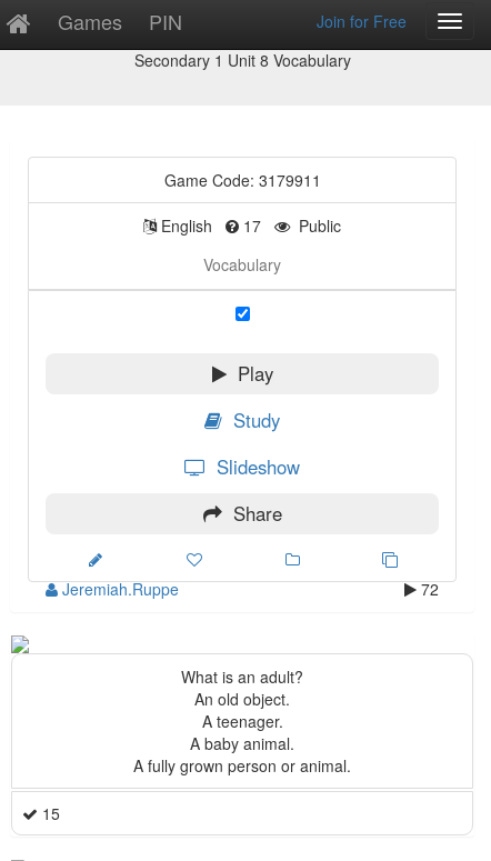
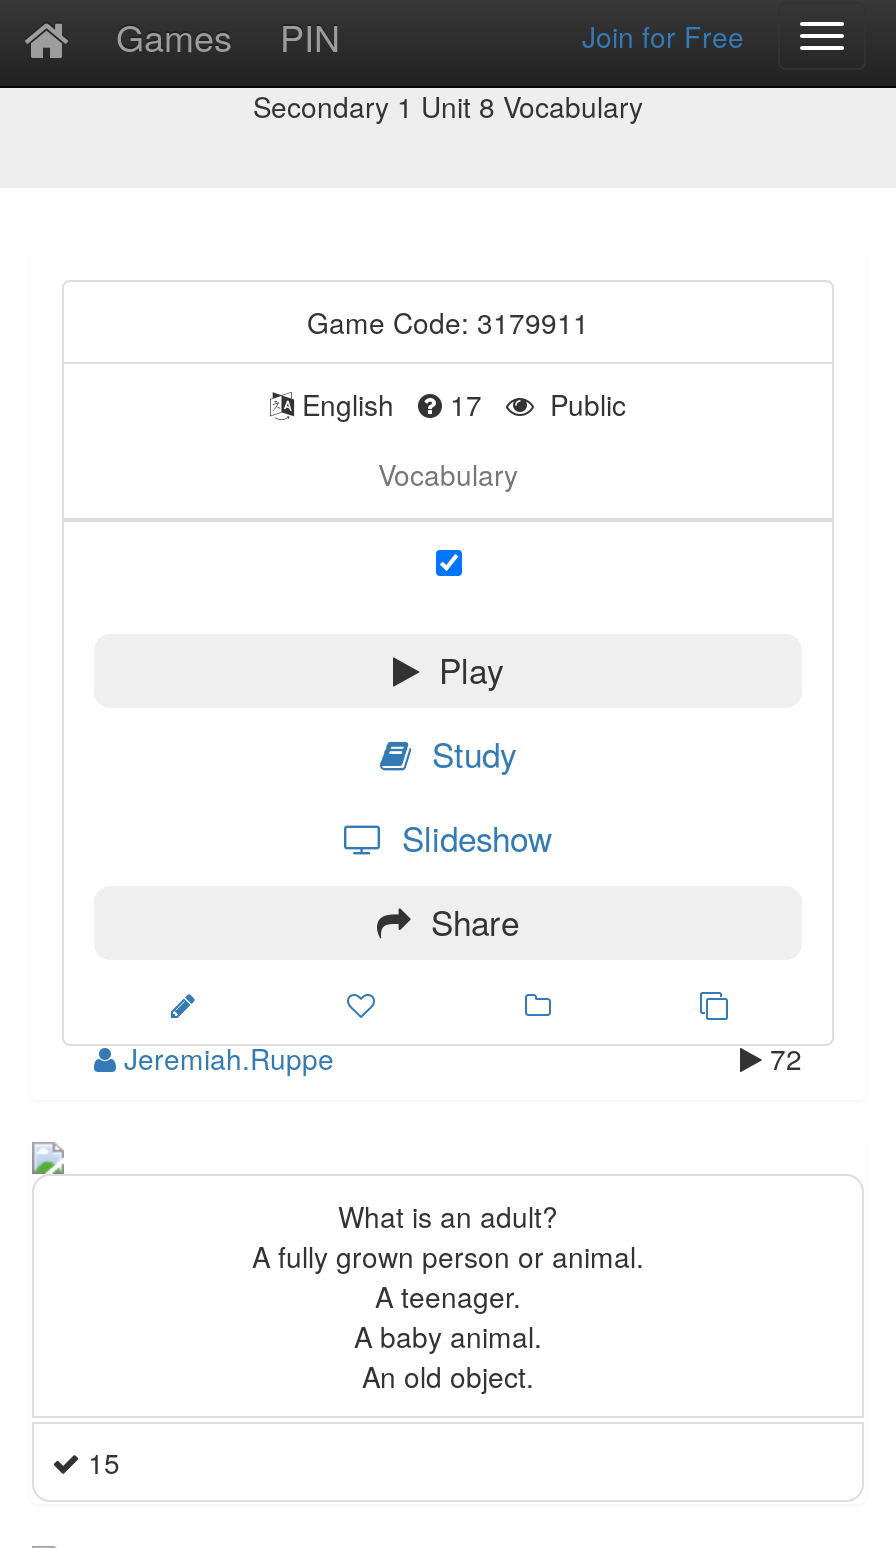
moved [194,688,290,710] -> [362,1356,534,1396]: An old object.
moved [133,754,351,777] -> [252,1236,644,1276]: A fully grown person or animal.

